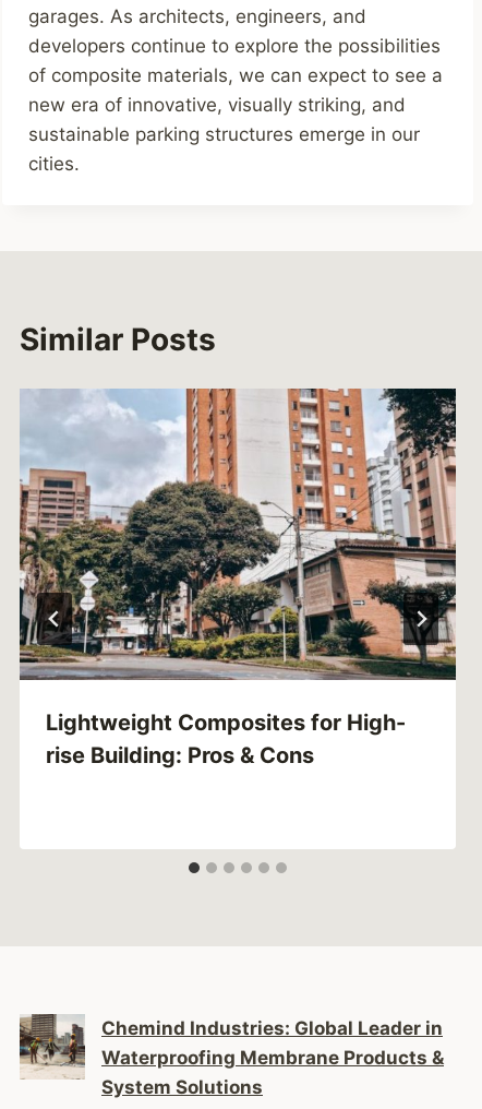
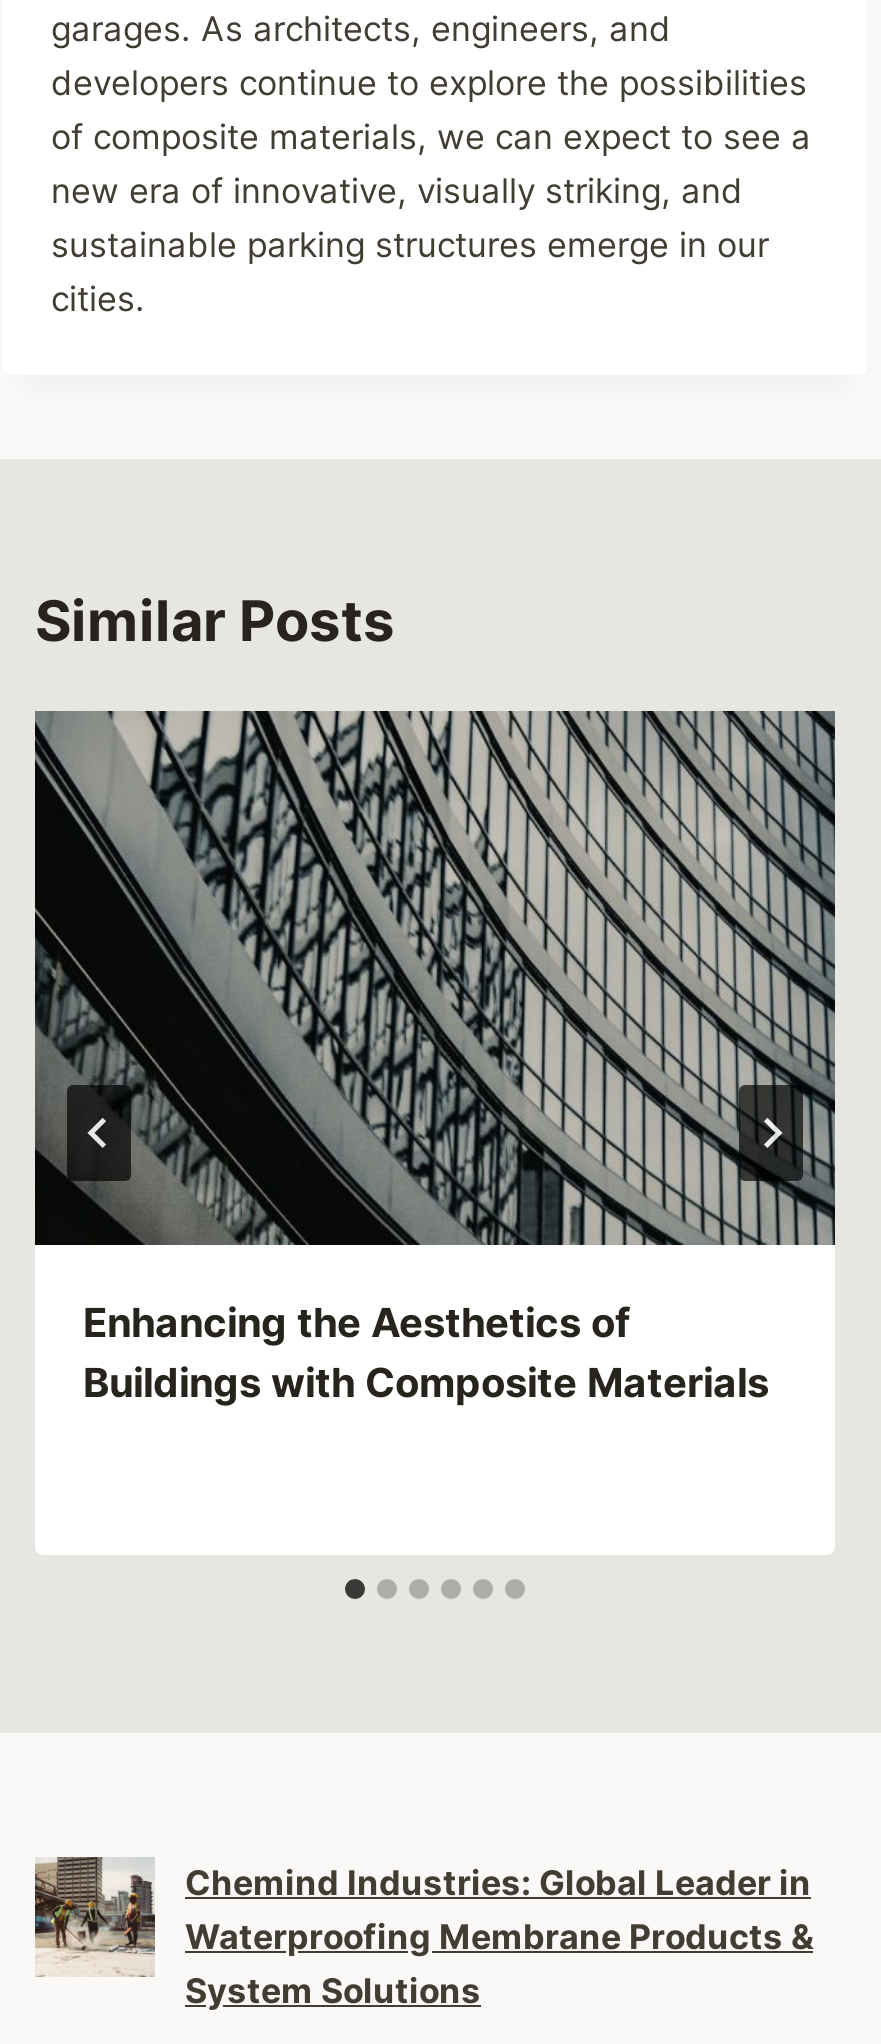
[19,387,457,768] [image] | Lightweight Composites for High- | rise Building: Pros & Cons -> [33,709,837,1406] [image] | Enhancing the Aesthetics of | Buildings with Composite Materials

